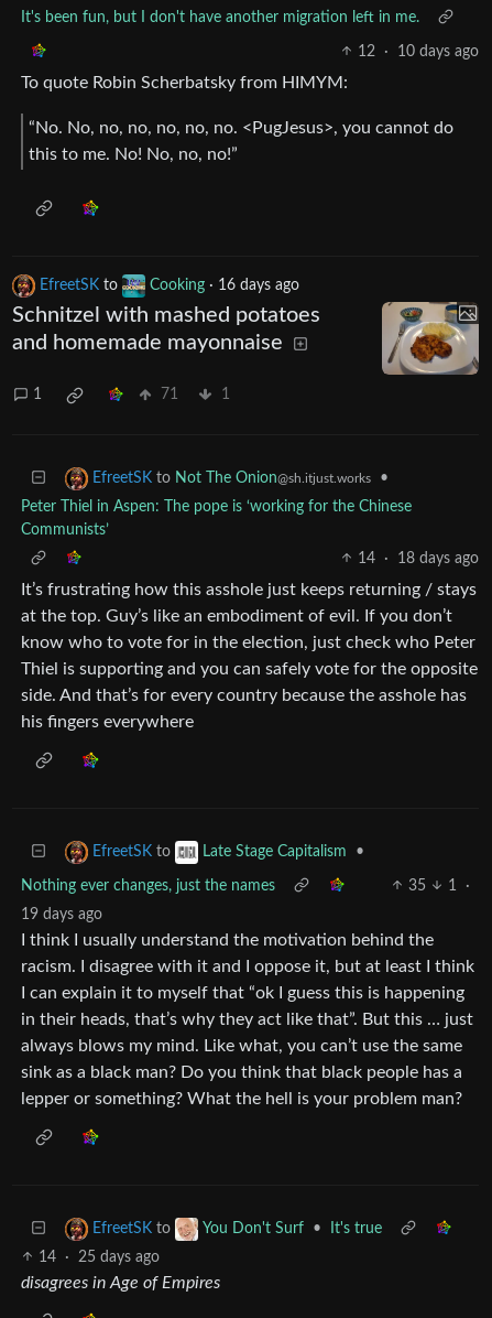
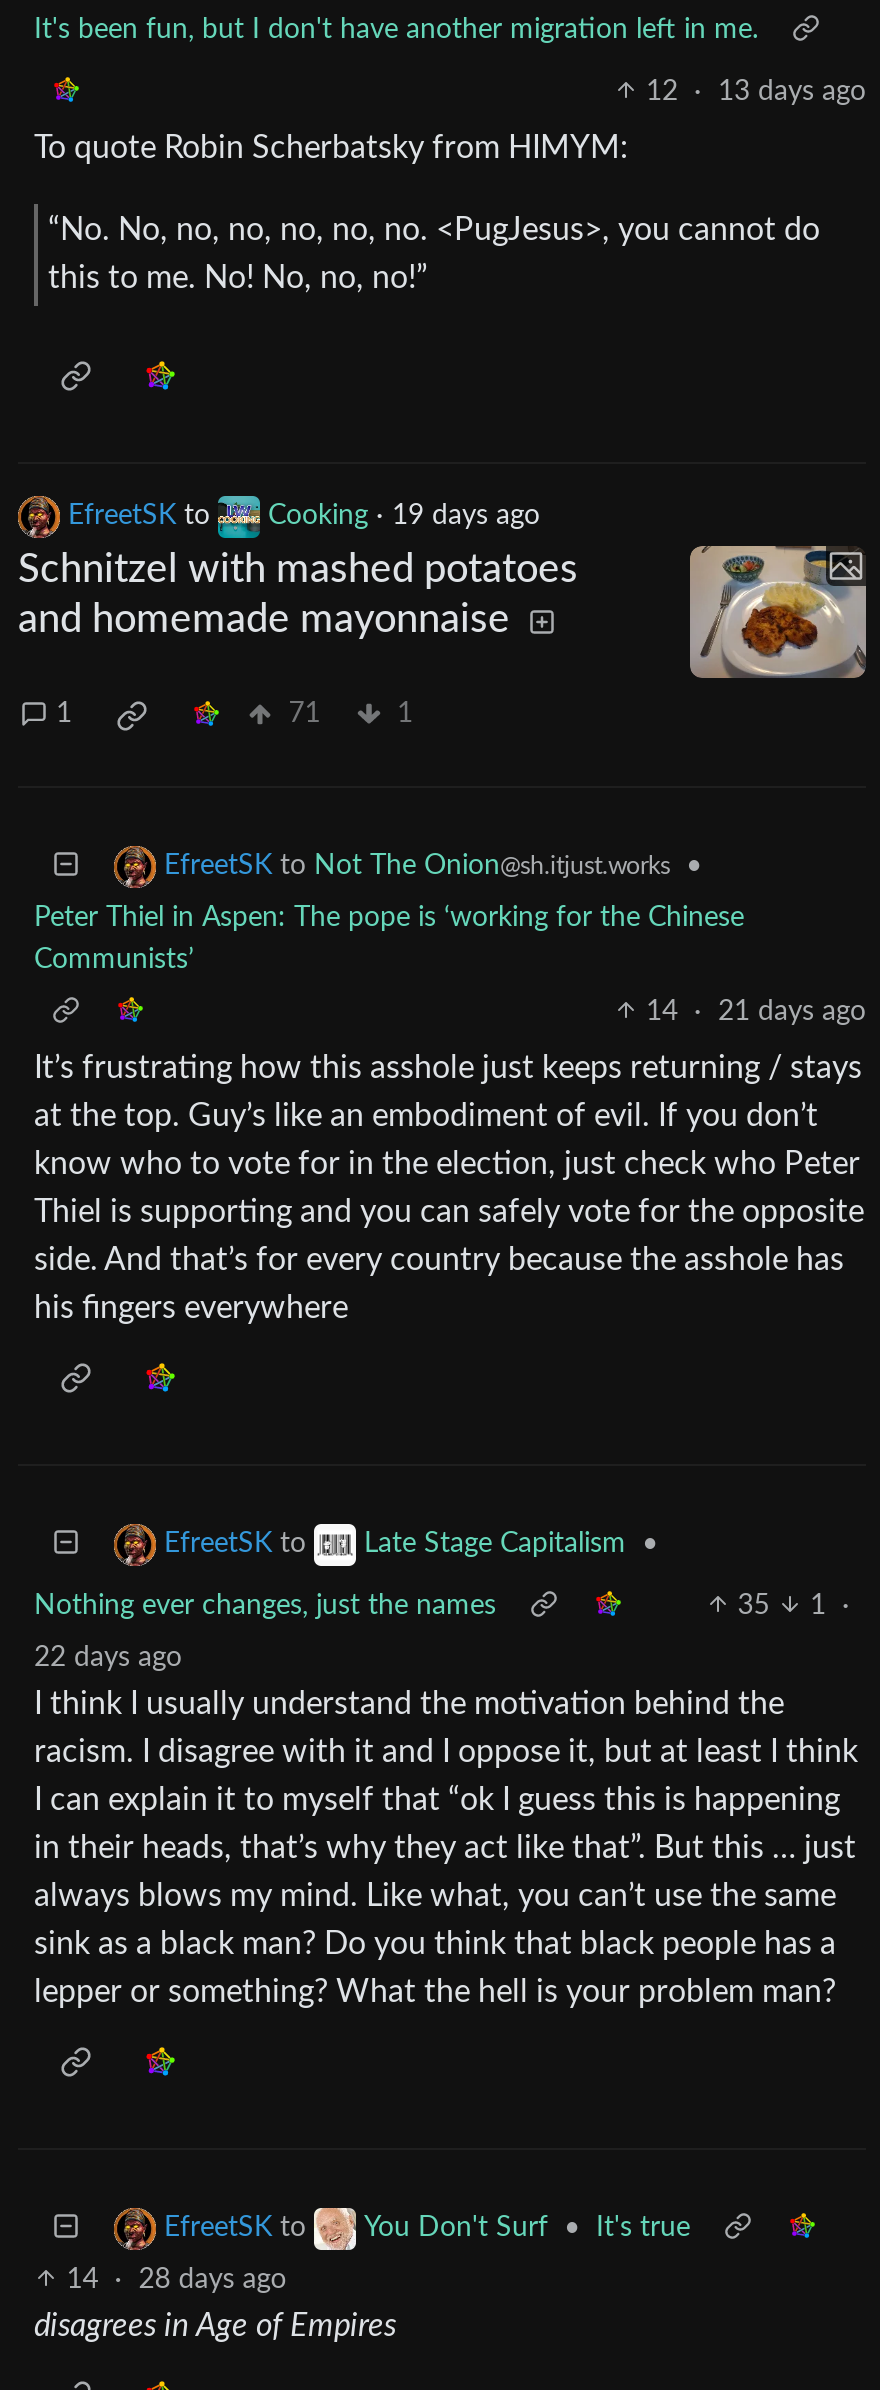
[358,44,479,59] 12 · 10 days ago -> [646,77,866,105] 12 · 13 days ago
[150,277,299,293] Cooking · 16 days ago -> [268,502,540,530] Cooking · 19 days ago
[358,551,479,566] 14 · 18 days ago -> [646,998,866,1026] 14 · 21 days ago
[21,907,102,922] 19 days ago -> [34,1644,182,1672] 22 days ago
[39,1249,160,1265] 14 · 25 days ago -> [66,2266,286,2294] 14 · 28 days ago

